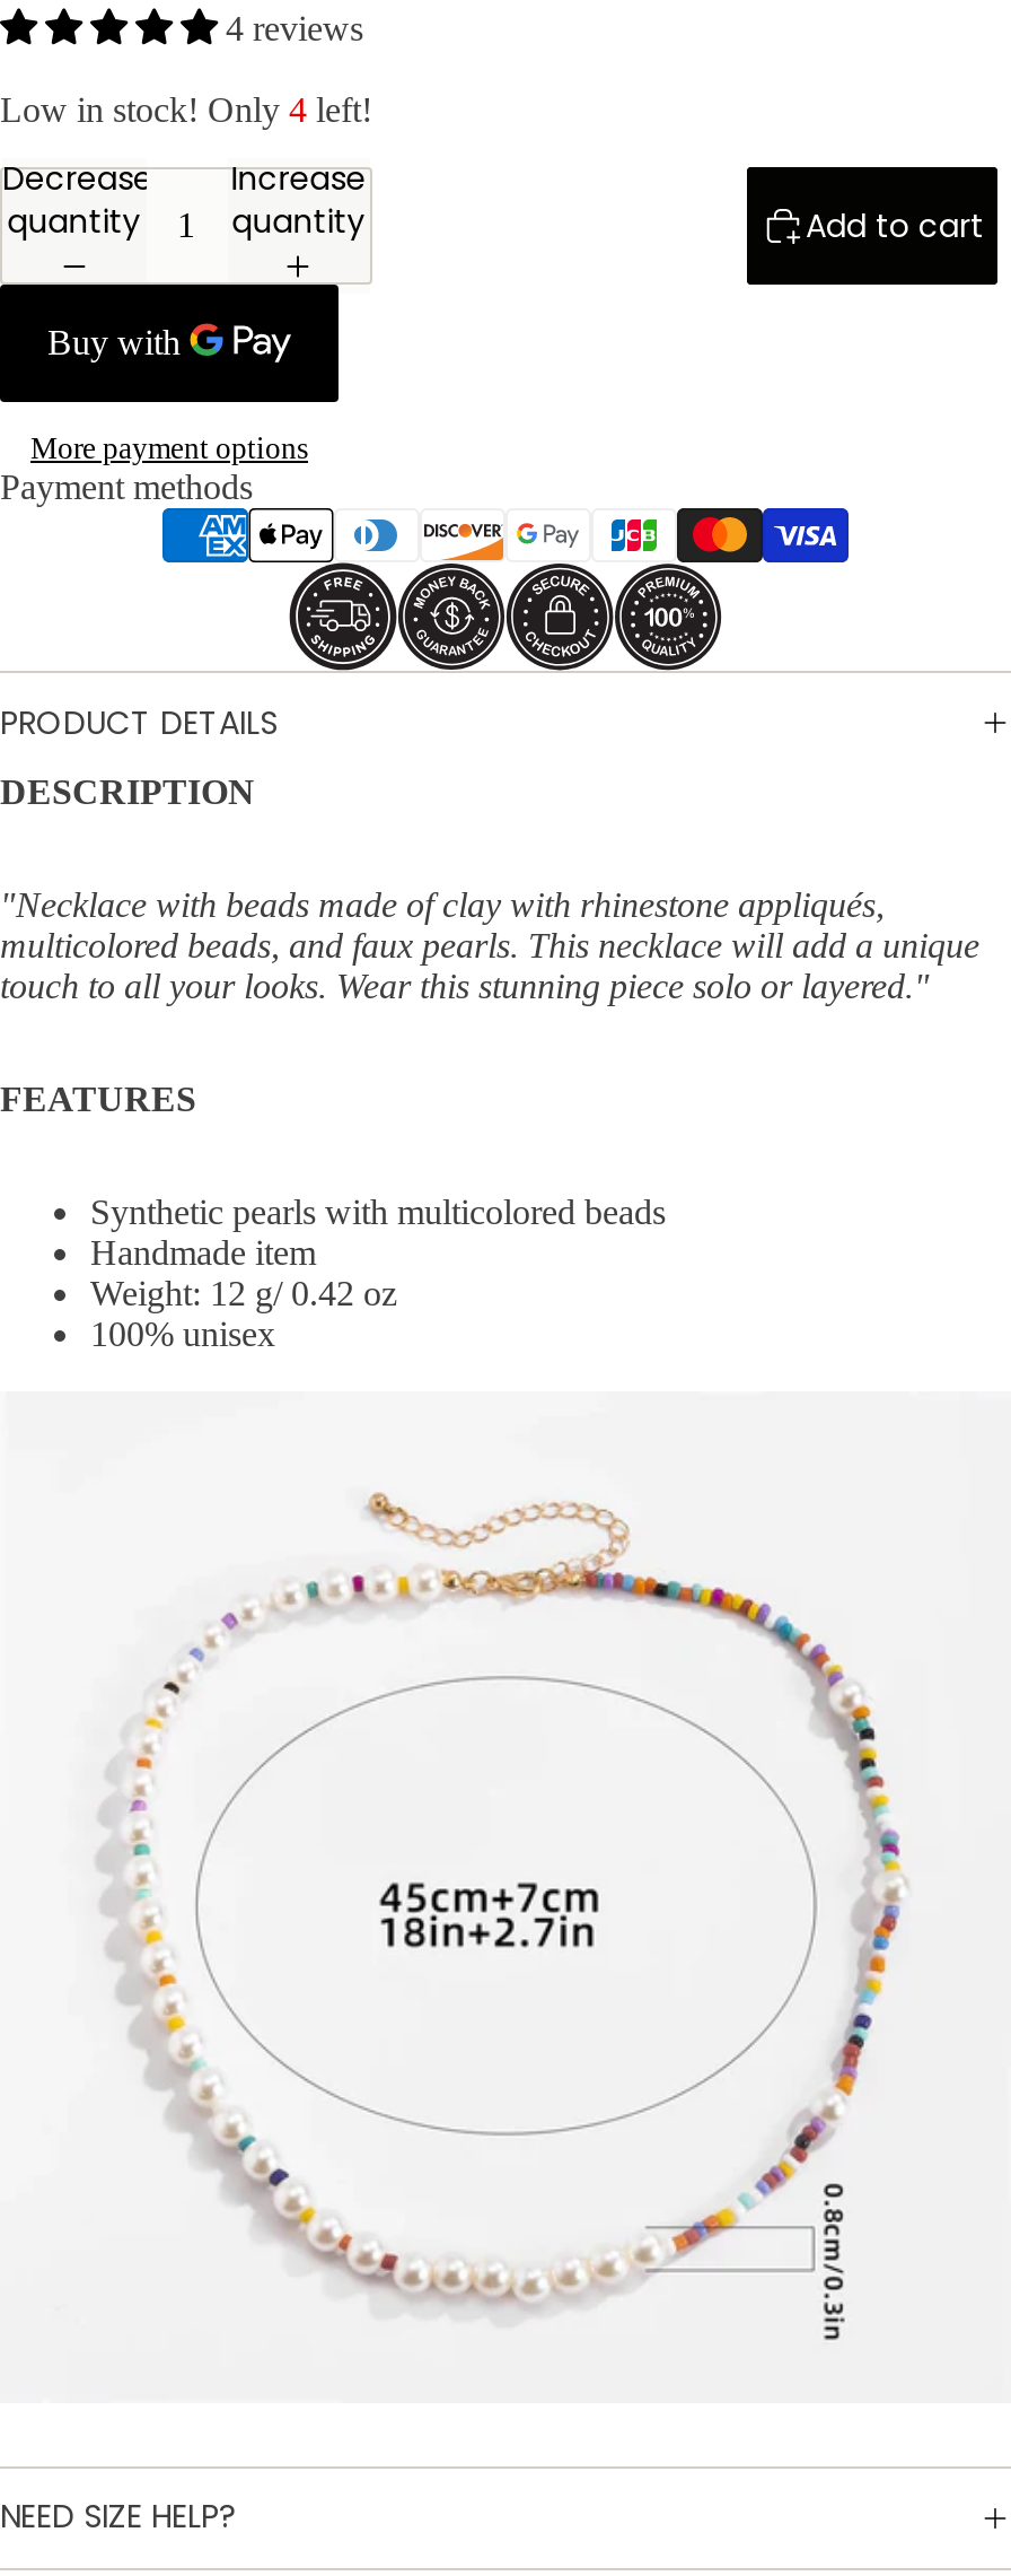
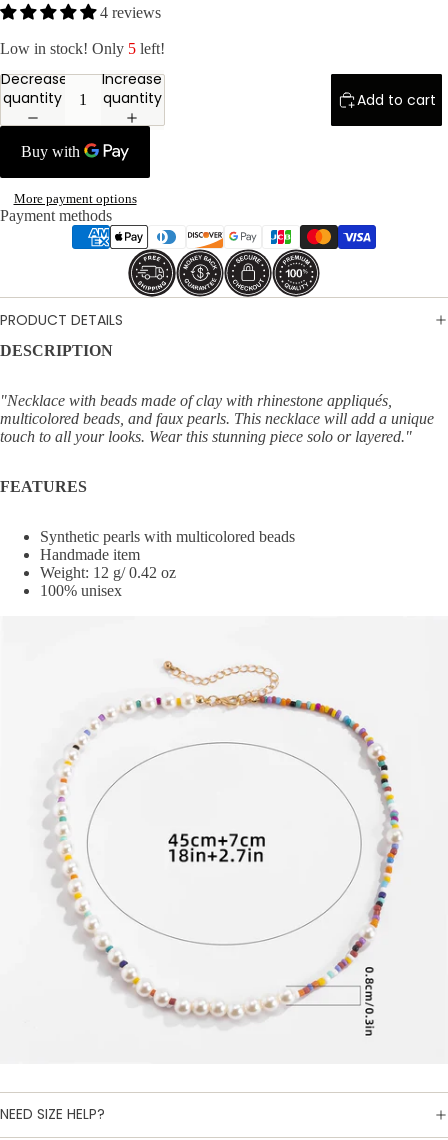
[0,90,372,129] Low in stock! Only 4 left! -> [0,40,165,57] Low in stock! Only 5 left!

